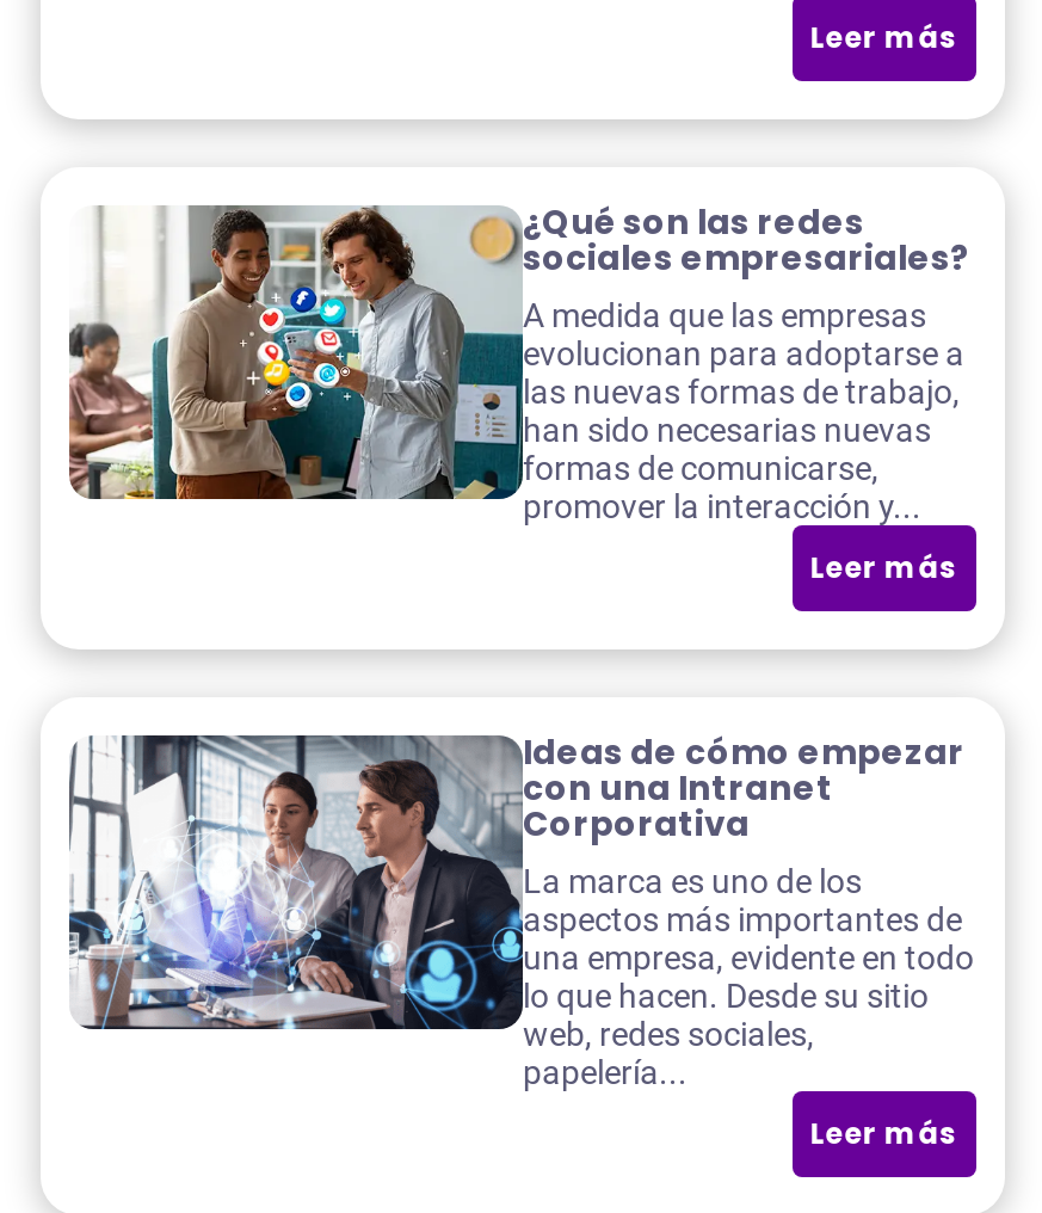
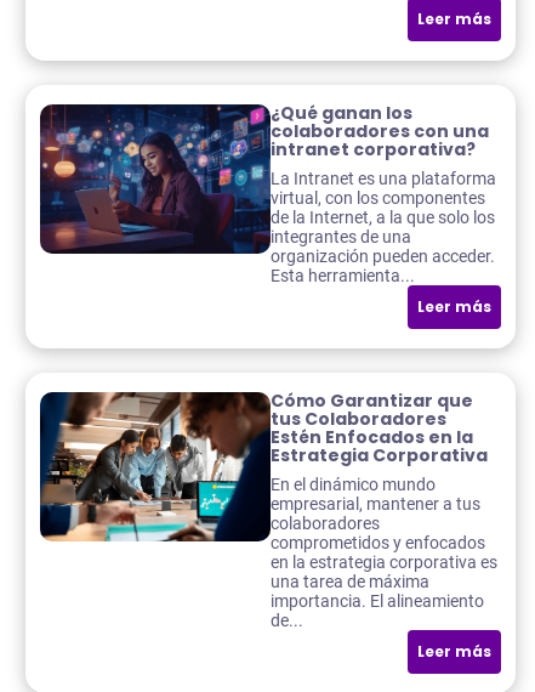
[67,197,969,524] [image] | ¿Qué son las redes | sociales empresariales? | A medida que las empresas | evolucionan para adoptarse a | las nuevas formas de trabajo, | han sido necesarias nuevas | formas de comunicarse, | promover la interacción y... -> [39,100,496,285] [image] | ¿Qué ganan los | colaboradores con una | intranet corporativa? | La Intranet es una plataforma | virtual, con los componentes | de la Internet, a la que solo los | integrantes de una | organización pueden acceder. | Esta herramienta...
[67,727,974,1090] [image] | Ideas de cómo empezar | con una Intranet | Corporativa | La marca es uno de los | aspectos más importantes de | una empresa, evidente en todo | lo que hacen. Desde su sitio | web, redes sociales, | papelería... -> [39,388,497,630] [image] | Cómo Garantizar que | tus Colaboradores | Estén Enfocados en la | Estrategia Corporativa | En el dinámico mundo | empresarial, mantener a tus | colaboradores | comprometidos y enfocados | en la estrategia corporativa es | una tarea de máxima | importancia. El alineamiento | de...

